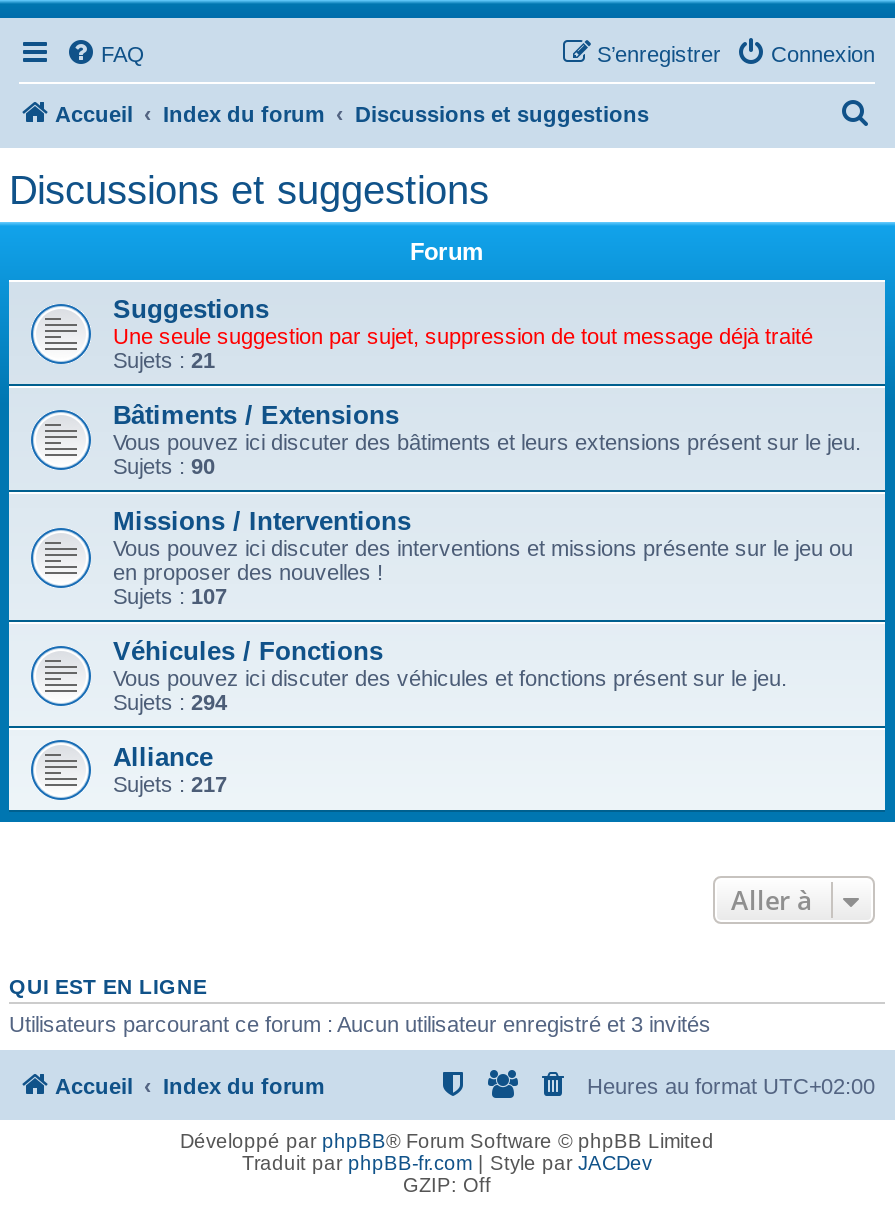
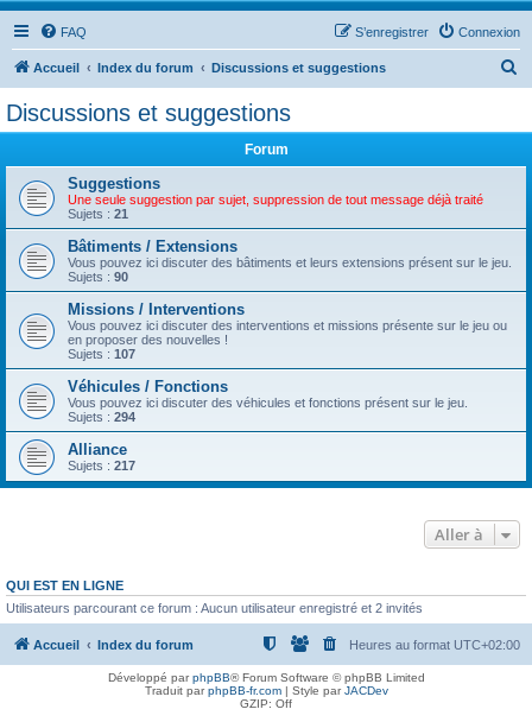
[9,1012,711,1036] Utilisateurs parcourant ce forum : Aucun utilisateur enregistré et 3 invités -> [6,601,423,615] Utilisateurs parcourant ce forum : Aucun utilisateur enregistré et 2 invités

